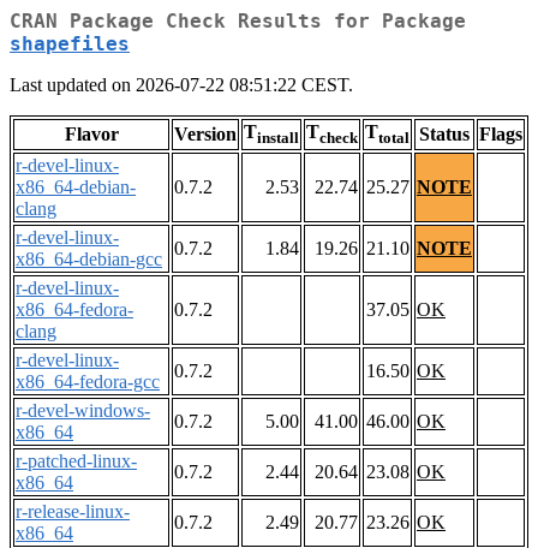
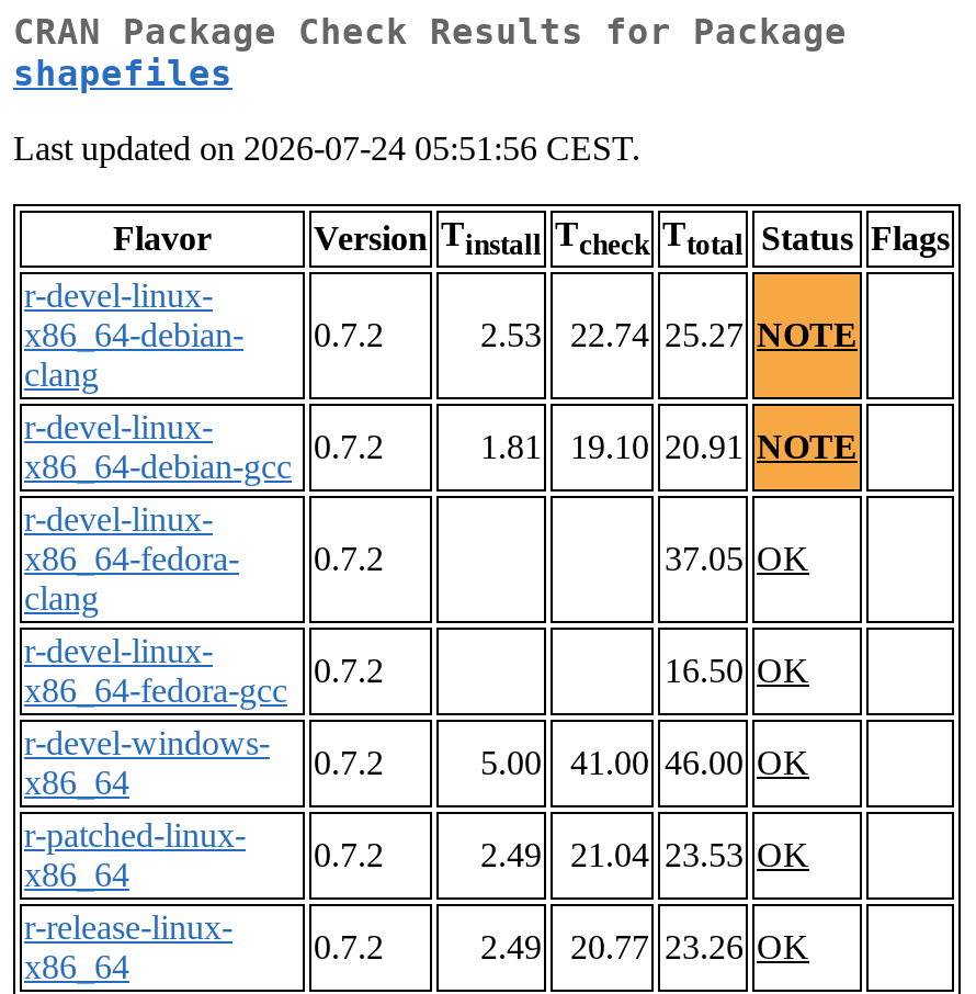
[10,75,353,95] Last updated on 2026-07-22 08:51:22 CEST. -> [13,130,640,167] Last updated on 2026-07-24 05:51:56 CEST.
[265,238,299,259] 1.84 -> [480,429,542,466] 1.81
[315,238,472,259] 19.26 21.10 NOTE -> [570,429,858,466] 19.10 20.91 NOTE
[265,462,299,482] 2.44 -> [480,837,542,874] 2.49
[315,462,446,482] 20.64 23.08 OK -> [570,837,809,874] 21.04 23.53 OK

